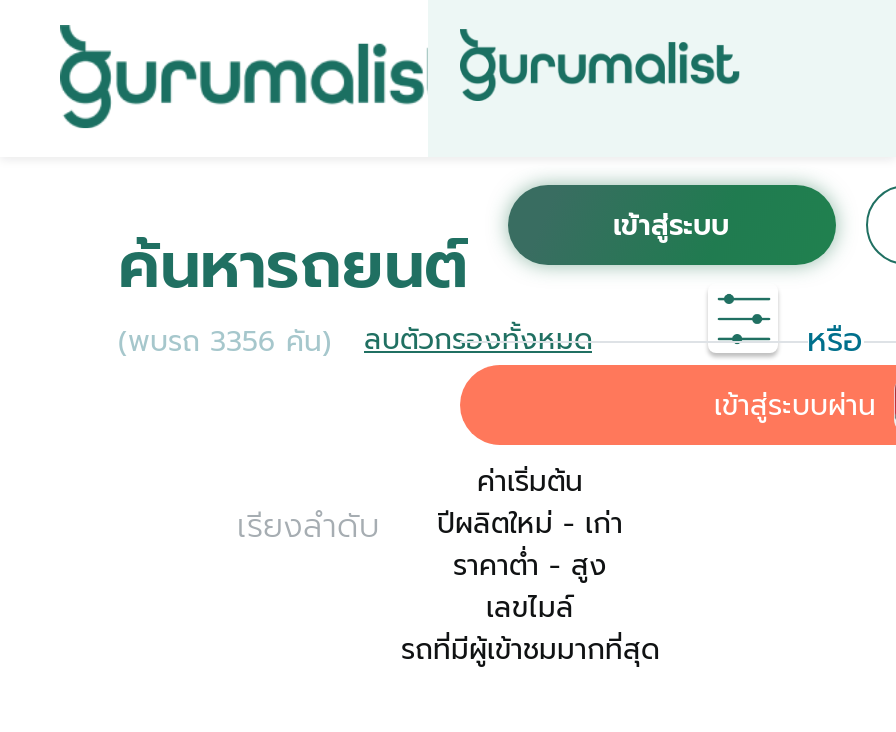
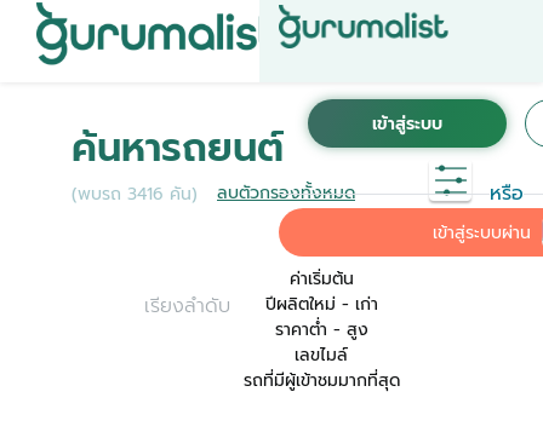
[118,321,332,363] (พบรถ 3356 คัน) -> [72,182,198,207] (พบรถ 3416 คัน)

